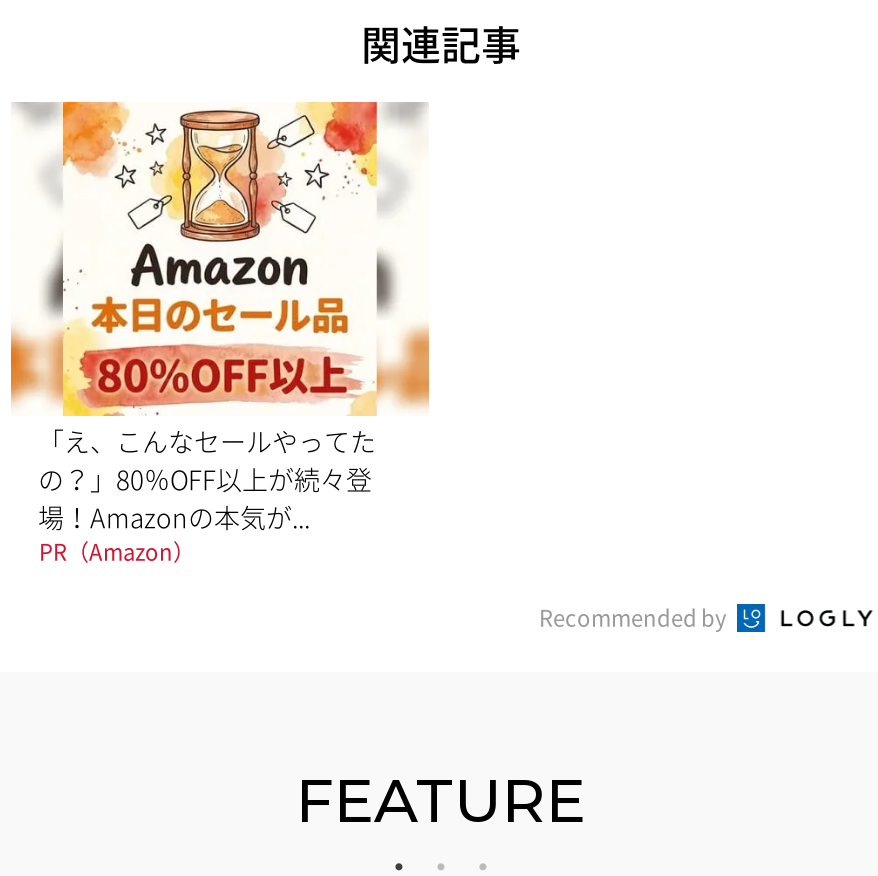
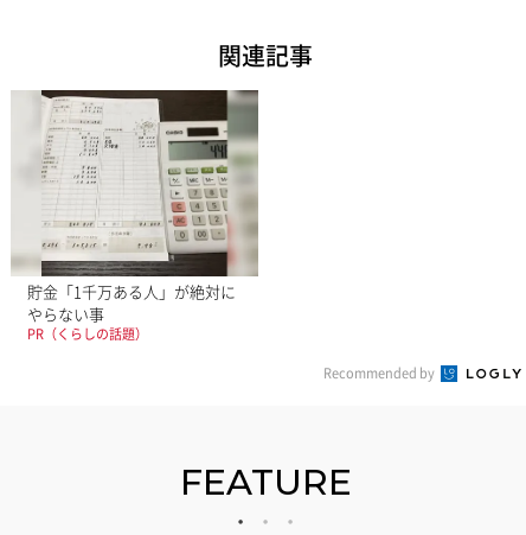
[9,100,429,568] [image] | 「え、こんなセールやってた | の？」80％OFF以上が続々登 | 場！Amazonの本気が... | PR（Amazon） -> [11,89,259,344] [image] | 貯金「1千万ある人」が絶対に | やらない事 | PR（くらしの話題）

